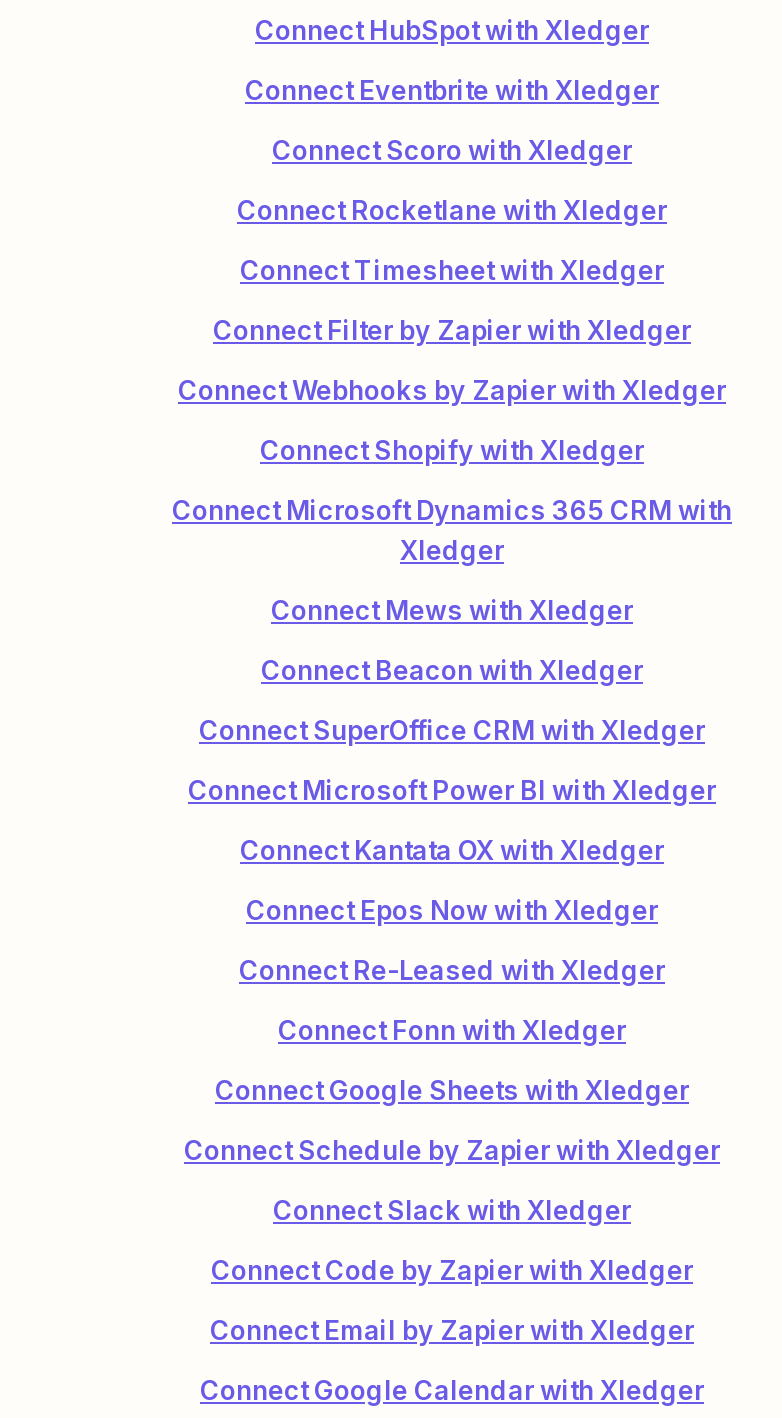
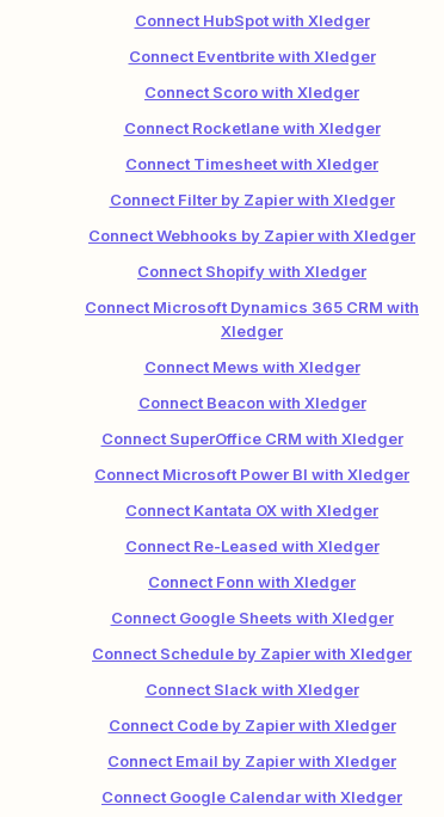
[246,894,658,926] Connect Epos Now with Xledger -> none

